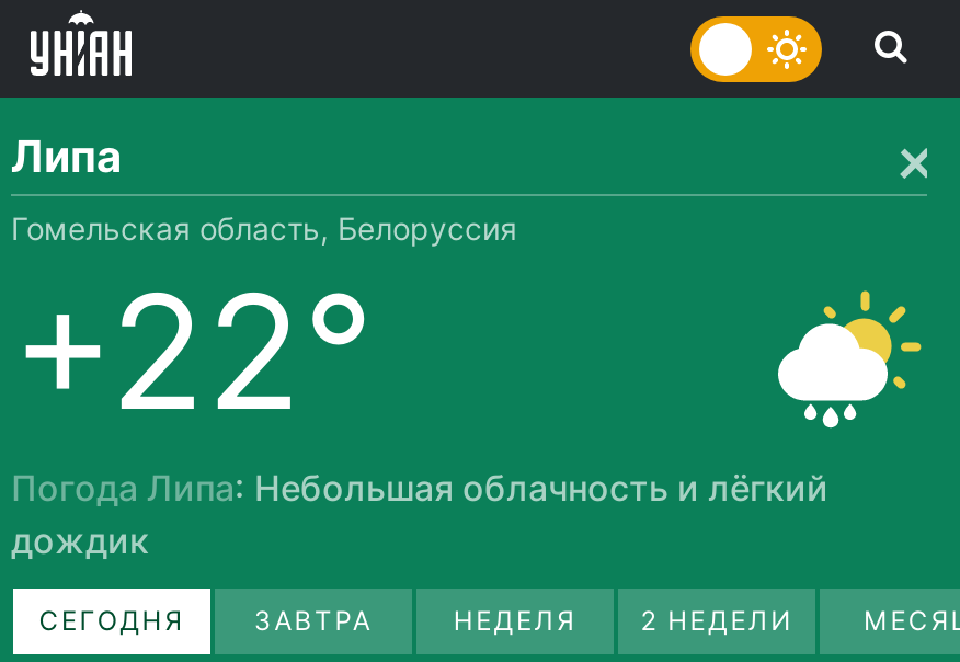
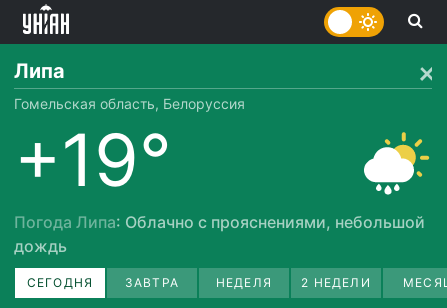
[11,255,828,562] +22° | Погода Липа: Небольшая облачность и лёгкий | дождик -> [14,116,425,256] +19° | Погода Липа: Облачно с прояснениями, небольшой | дождь

